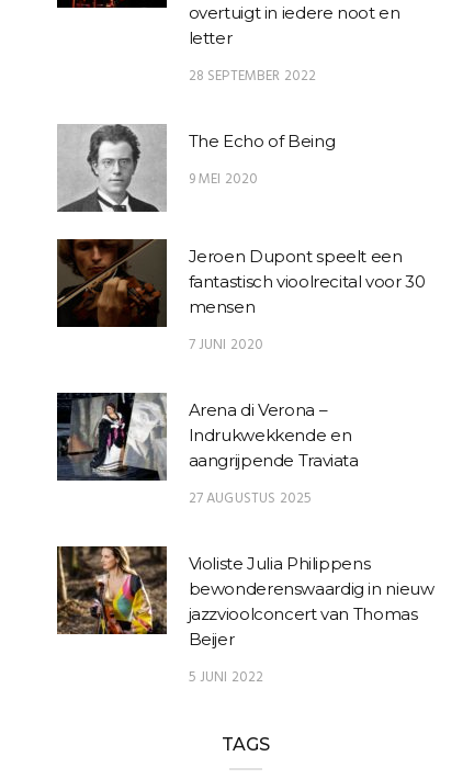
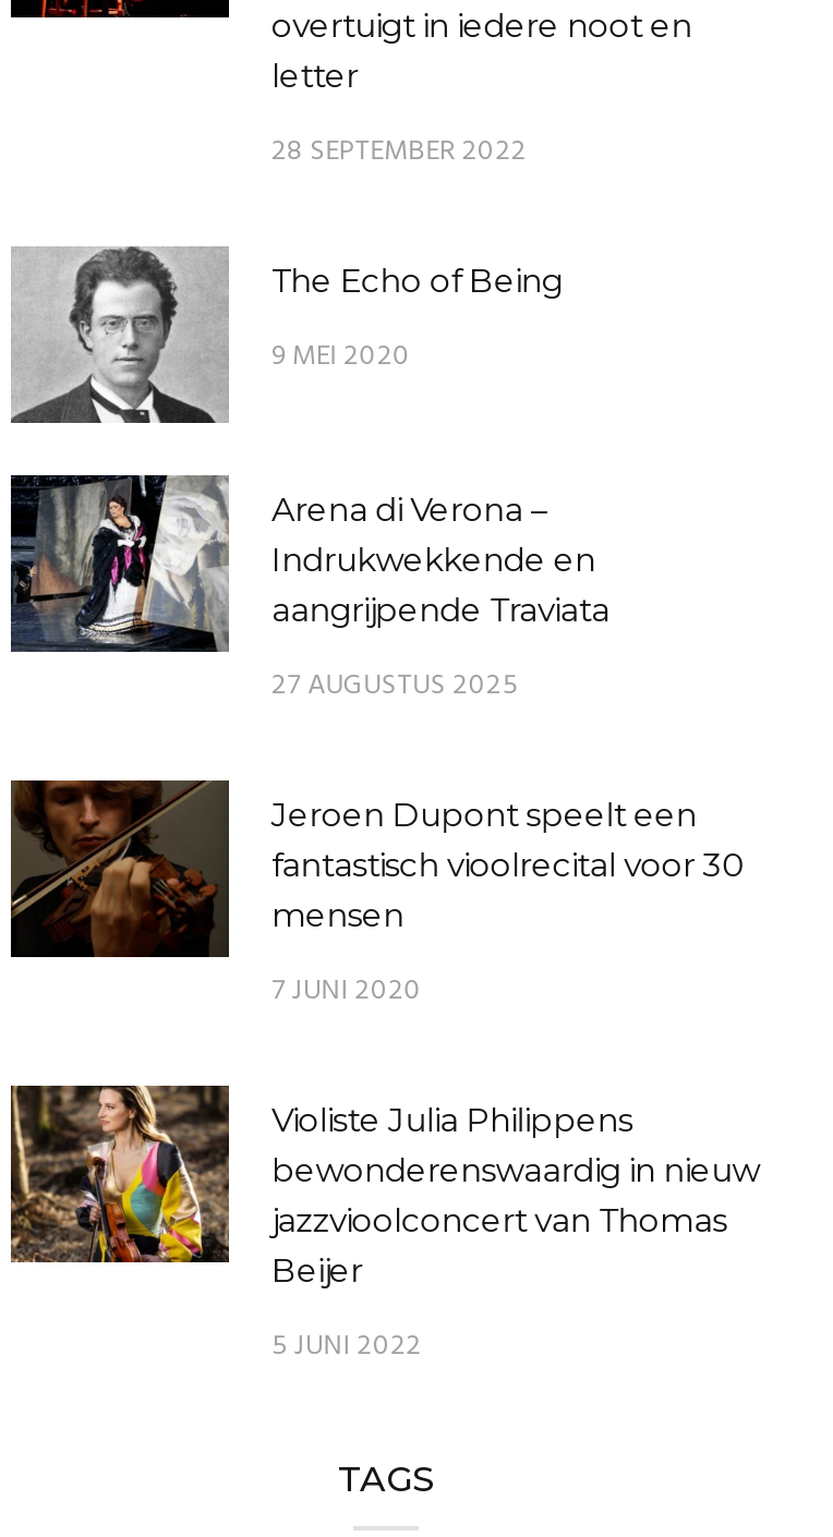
moved [57,237,425,356] -> [11,776,743,1013]: [image] | Jeroen Dupont speelt een | fantastisch vioolrecital voor 30 | mensen | 7 JUNI 2020
moved [57,392,358,510] -> [11,473,610,708]: [image] | Arena di Verona – | Indrukwekkende en | aangrijpende Traviata | 27 AUGUSTUS 2025

